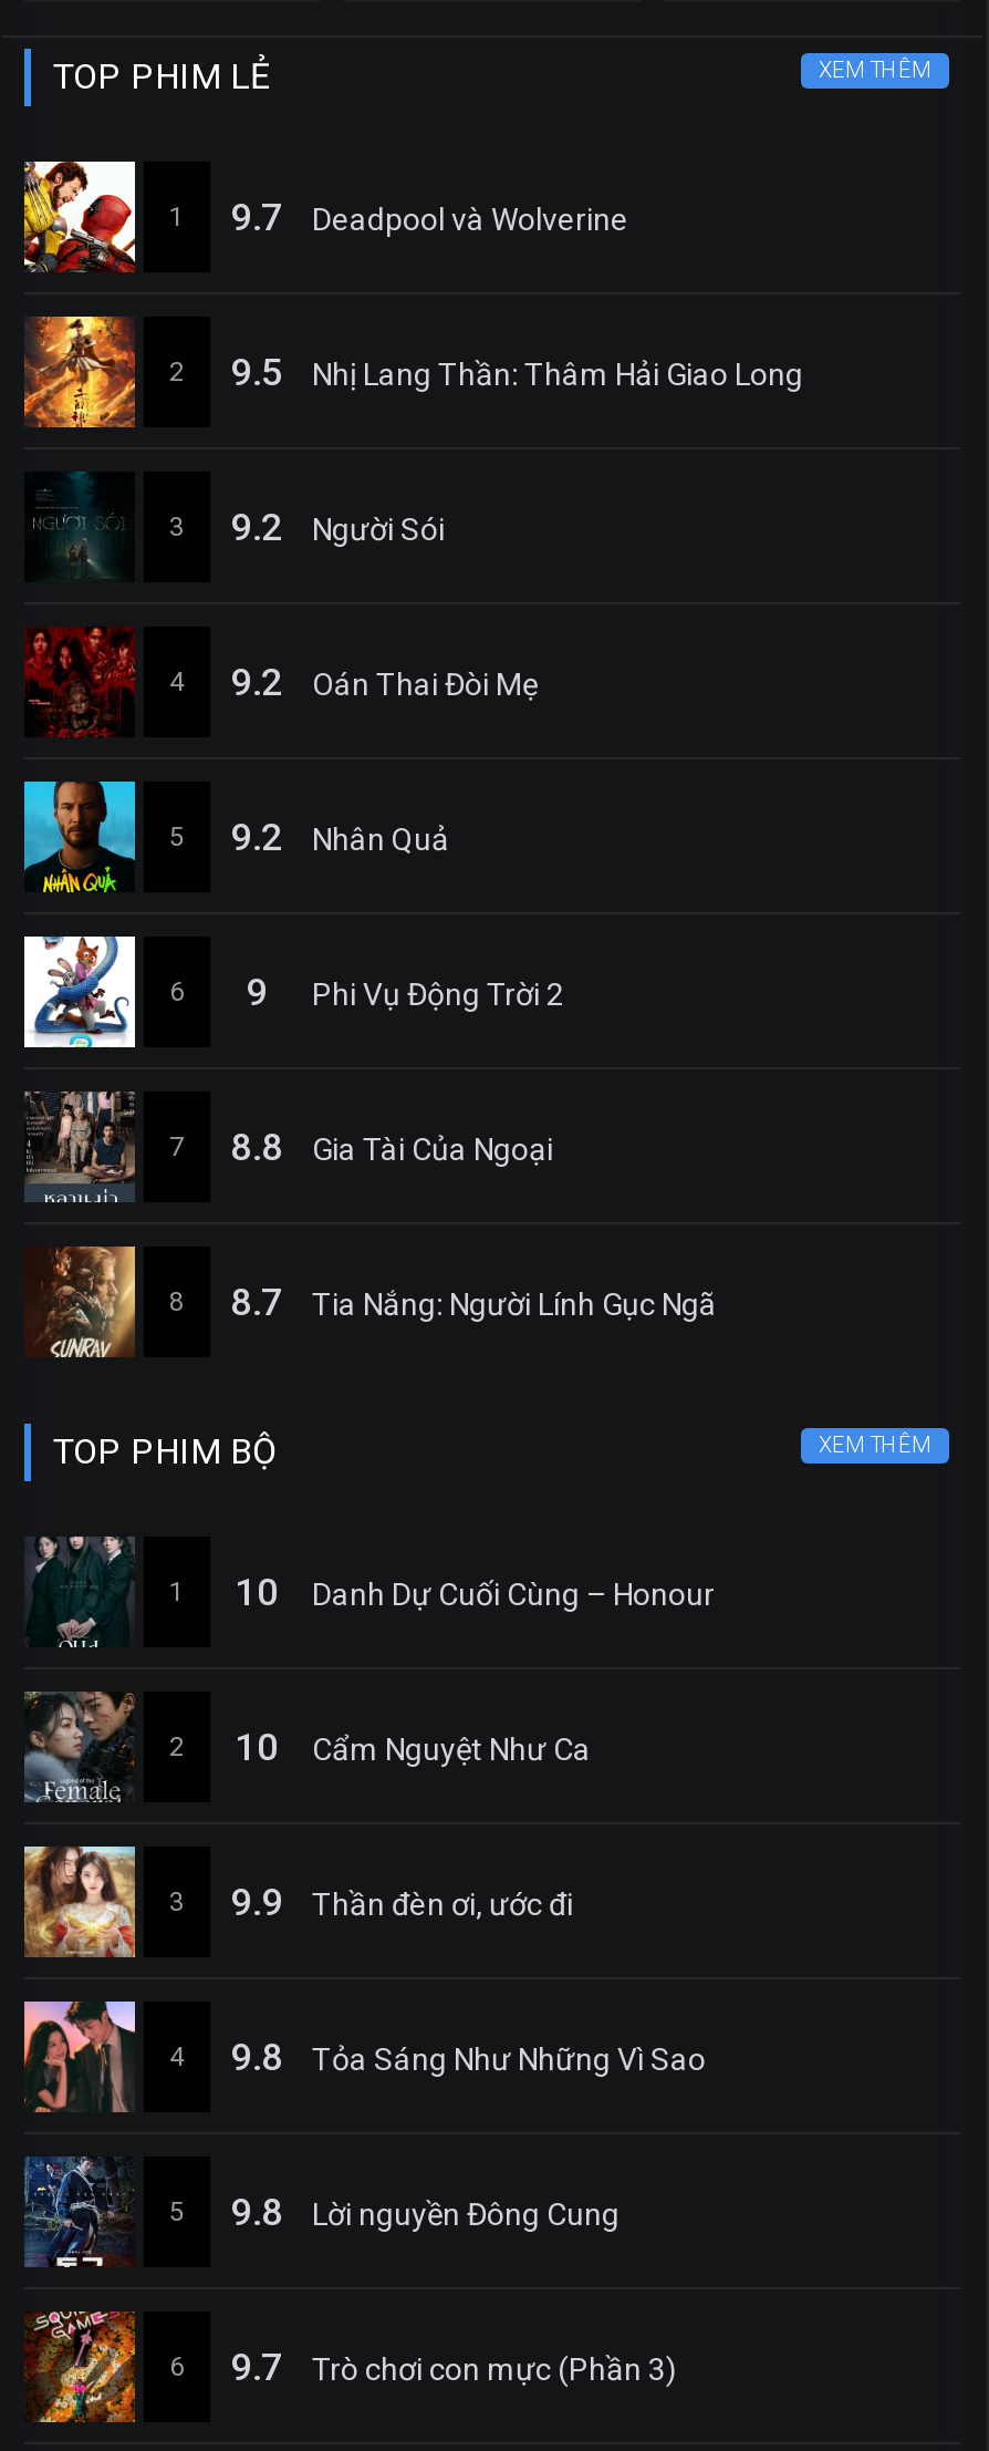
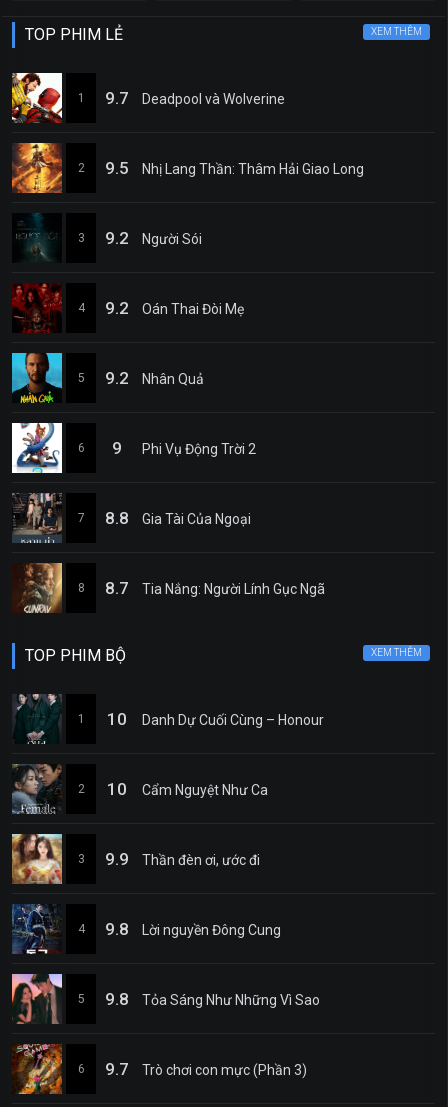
moved [312,2042,706,2078] -> [142,992,320,1008]: Tỏa Sáng Như Những Vì Sao
moved [312,2197,620,2233] -> [142,922,281,938]: Lời nguyền Đông Cung

